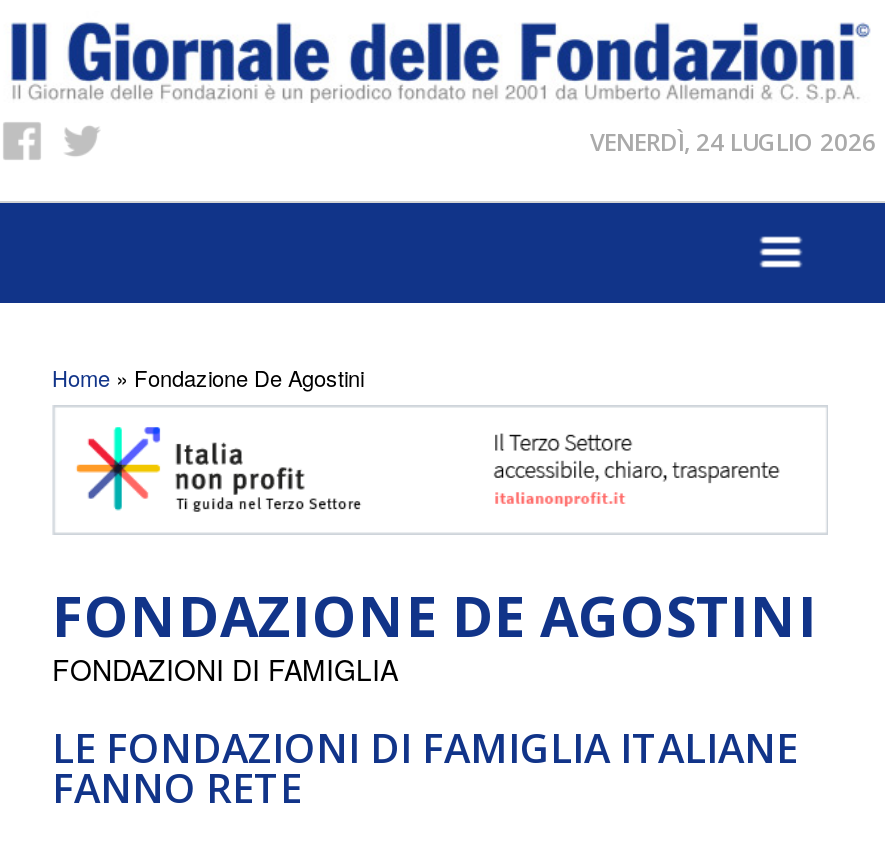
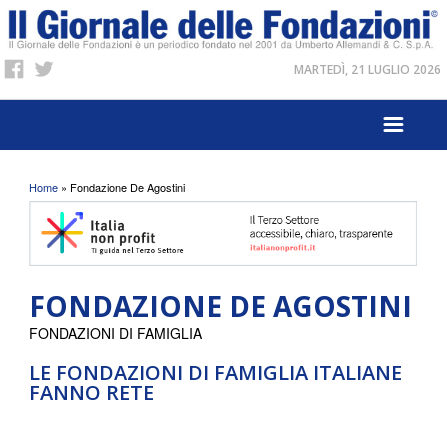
[590,125,876,159] VENERDÌ, 24 LUGLIO 2026 -> [294,61,441,78] MARTEDÌ, 21 LUGLIO 2026

